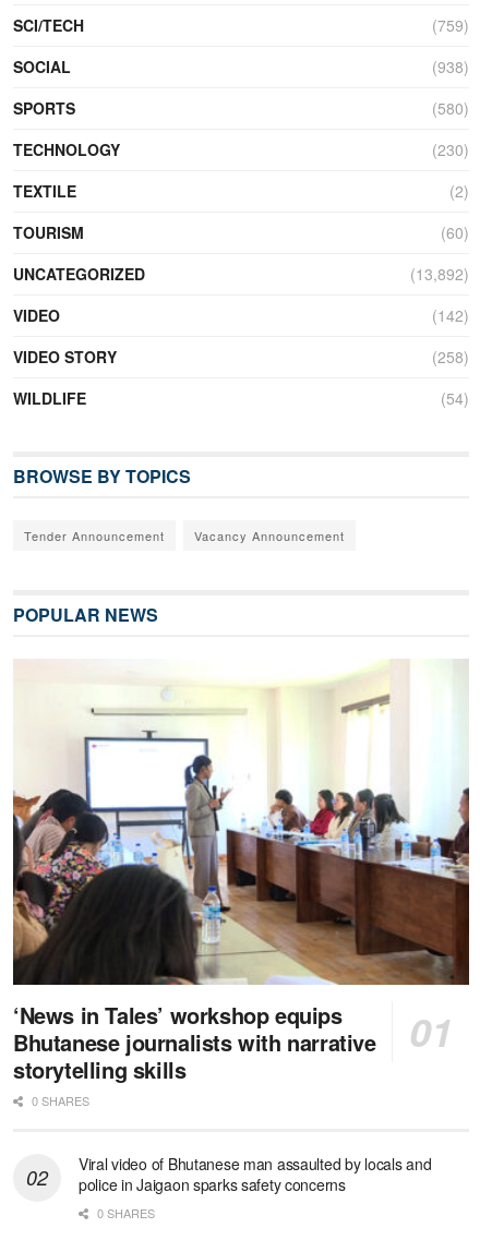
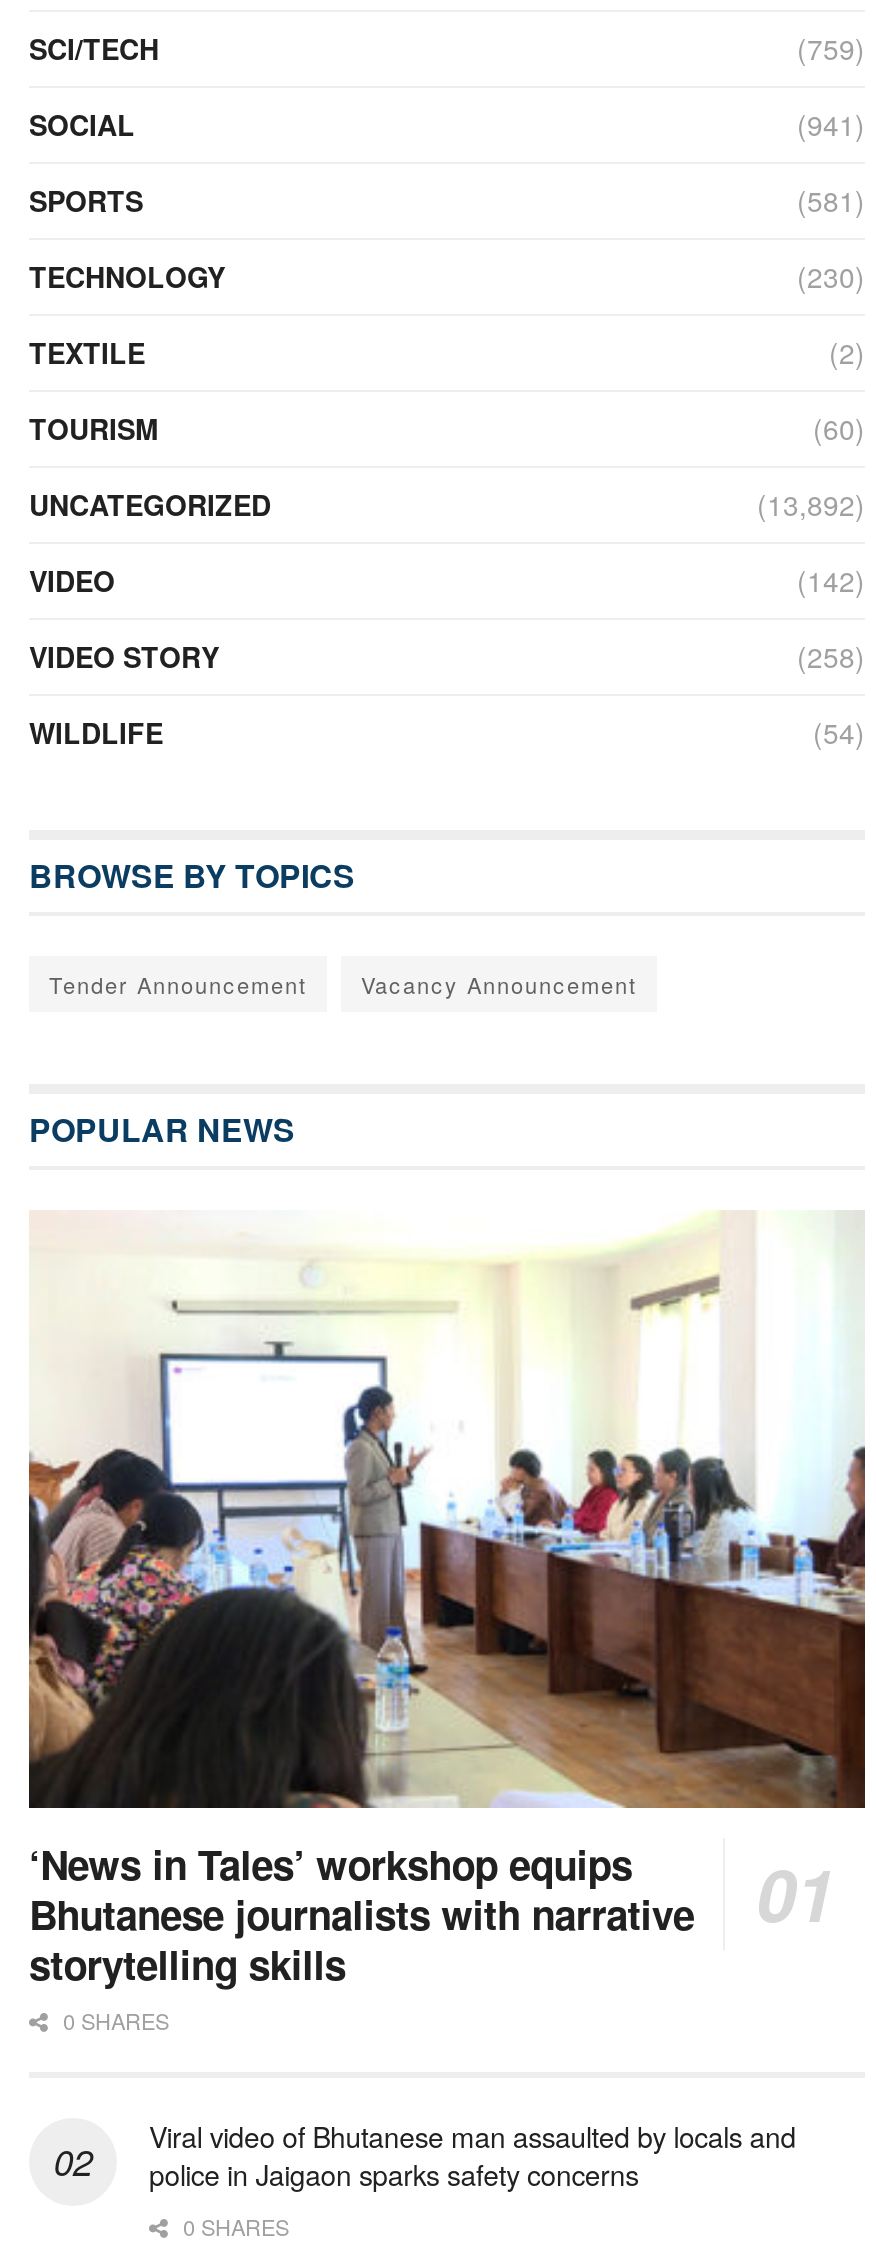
[432,55,469,77] (938) -> [797,103,865,143] (941)
[432,97,469,119] (580) -> [797,179,865,219] (581)

